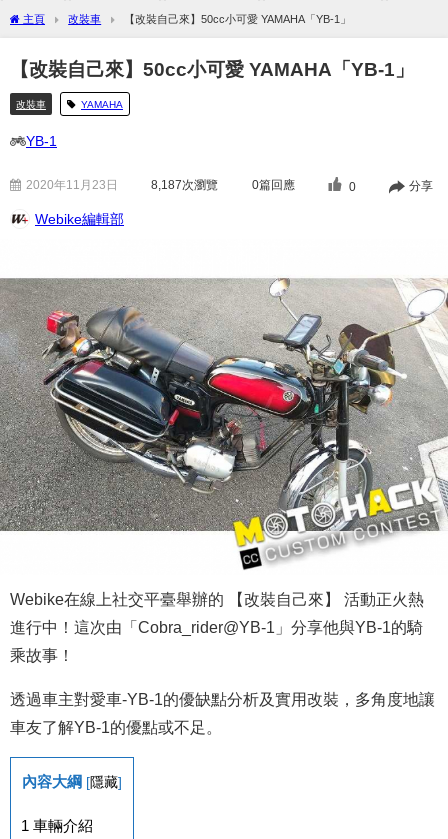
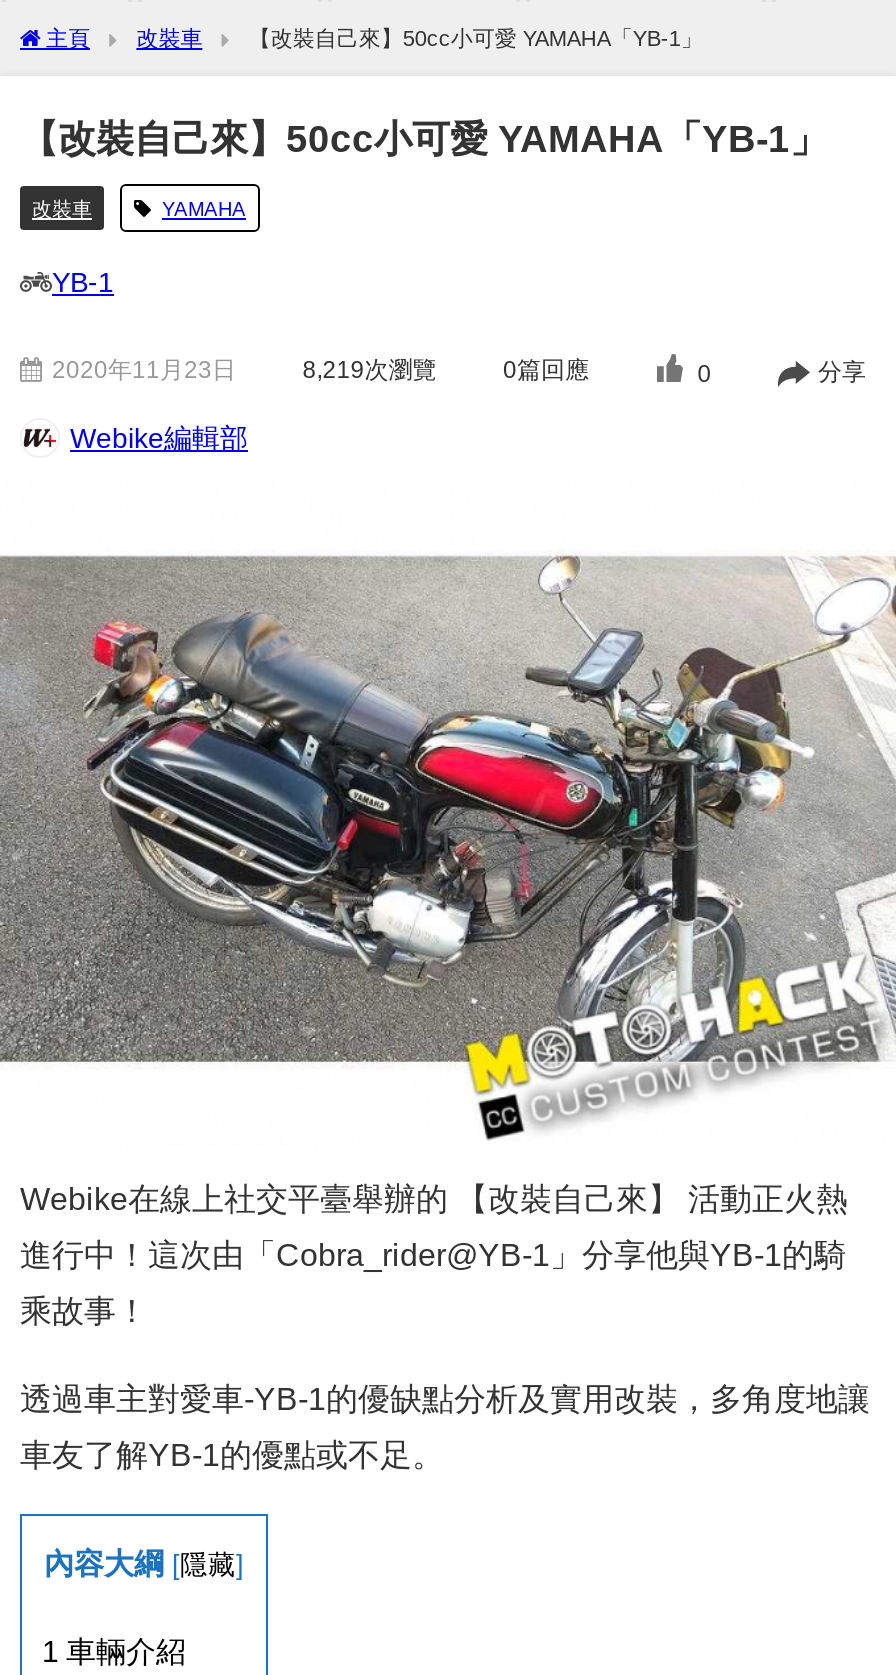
[151,179,218,191] 8,187次瀏覽 -> [302,359,436,383] 8,219次瀏覽

